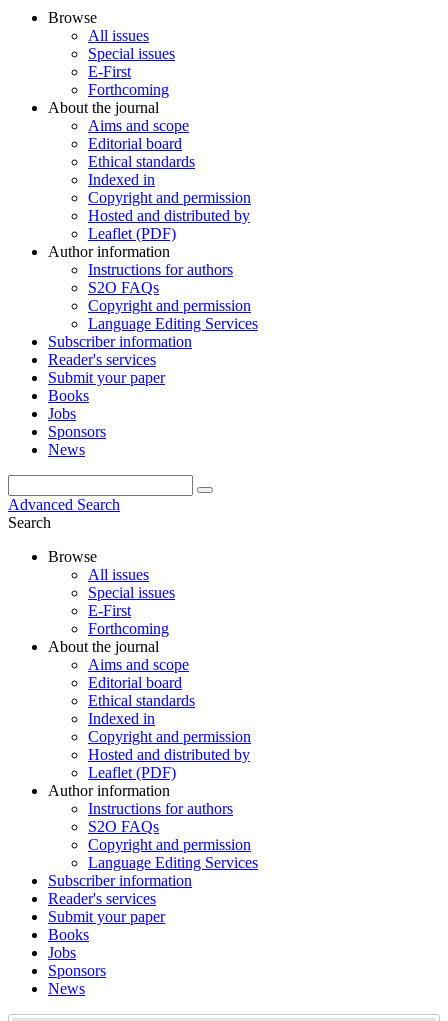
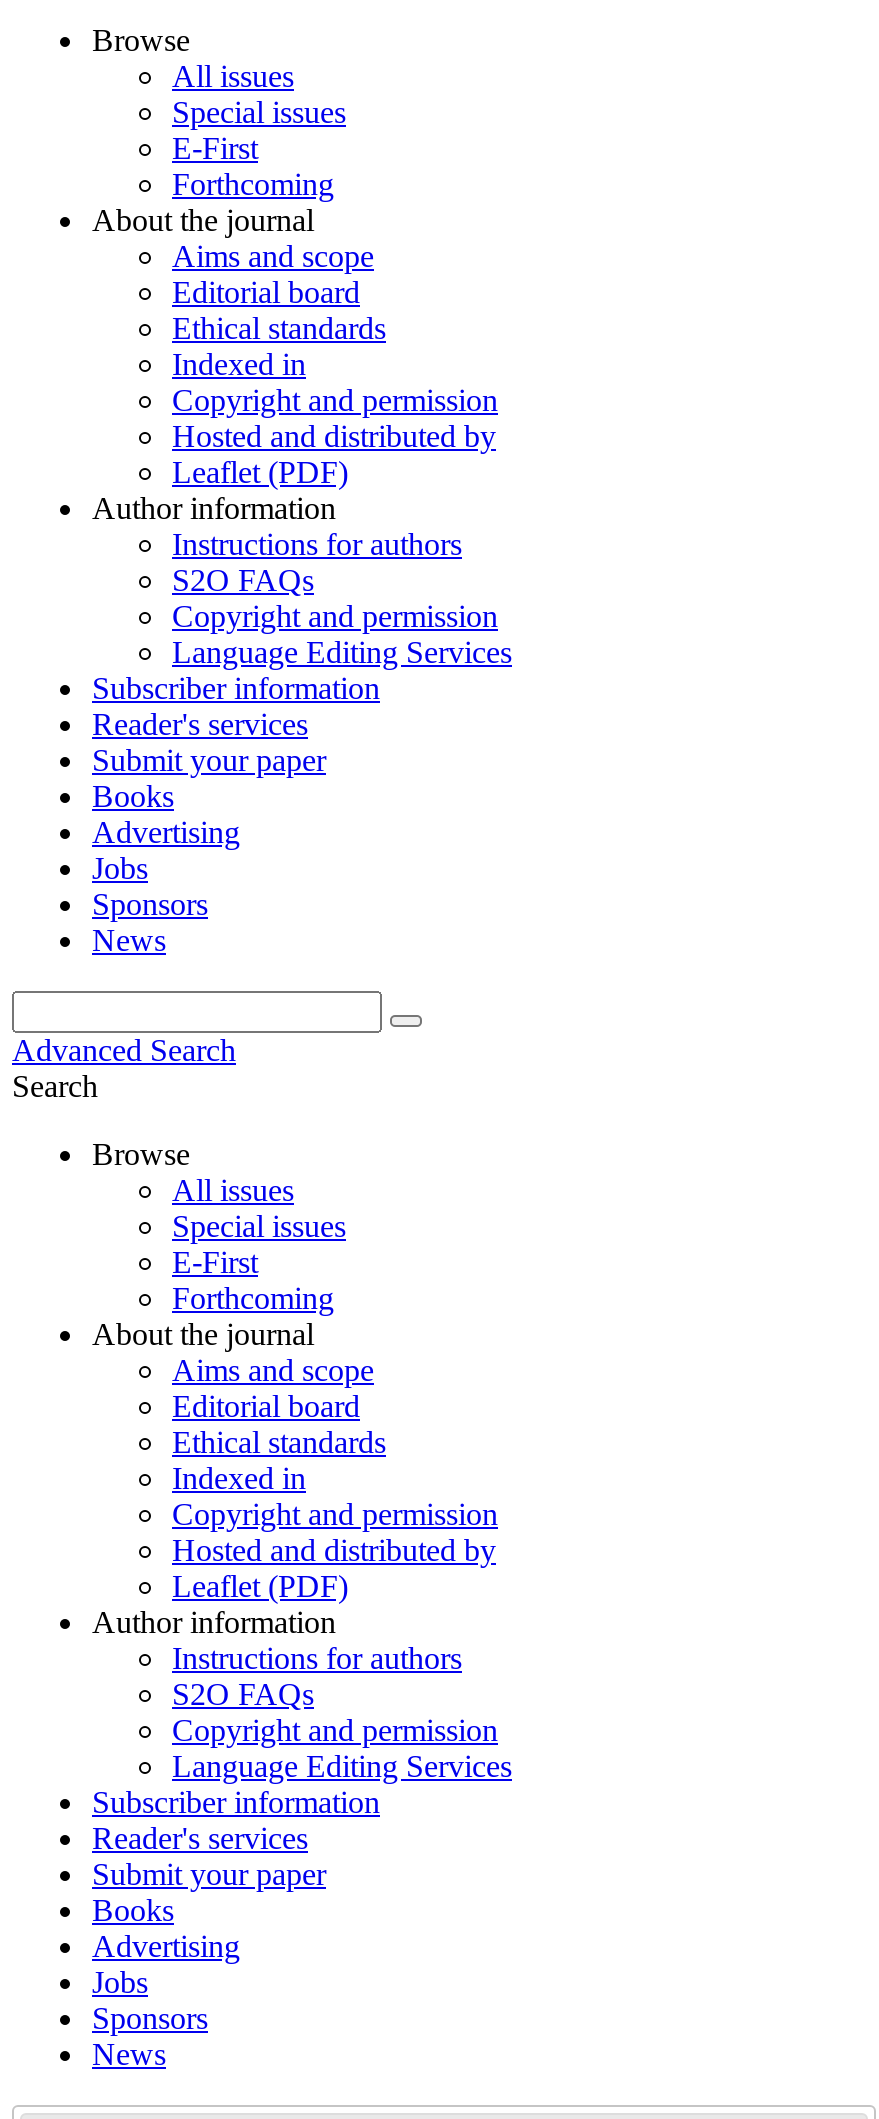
none -> [92,815,240,849] Advertising
none -> [92,1929,240,1963] Advertising

